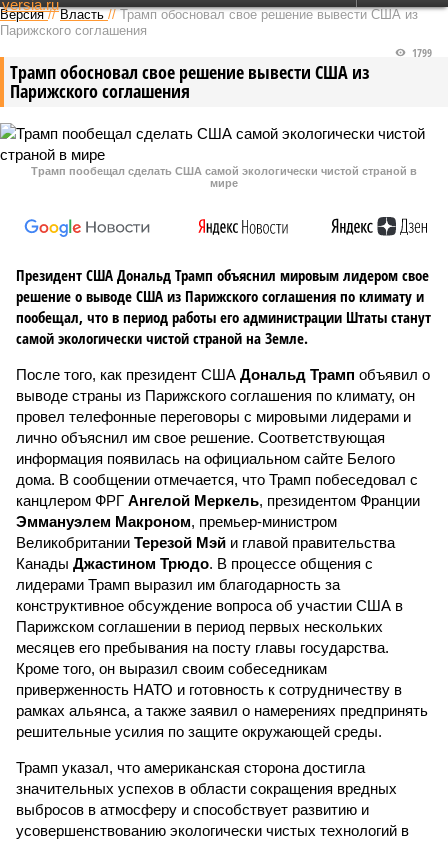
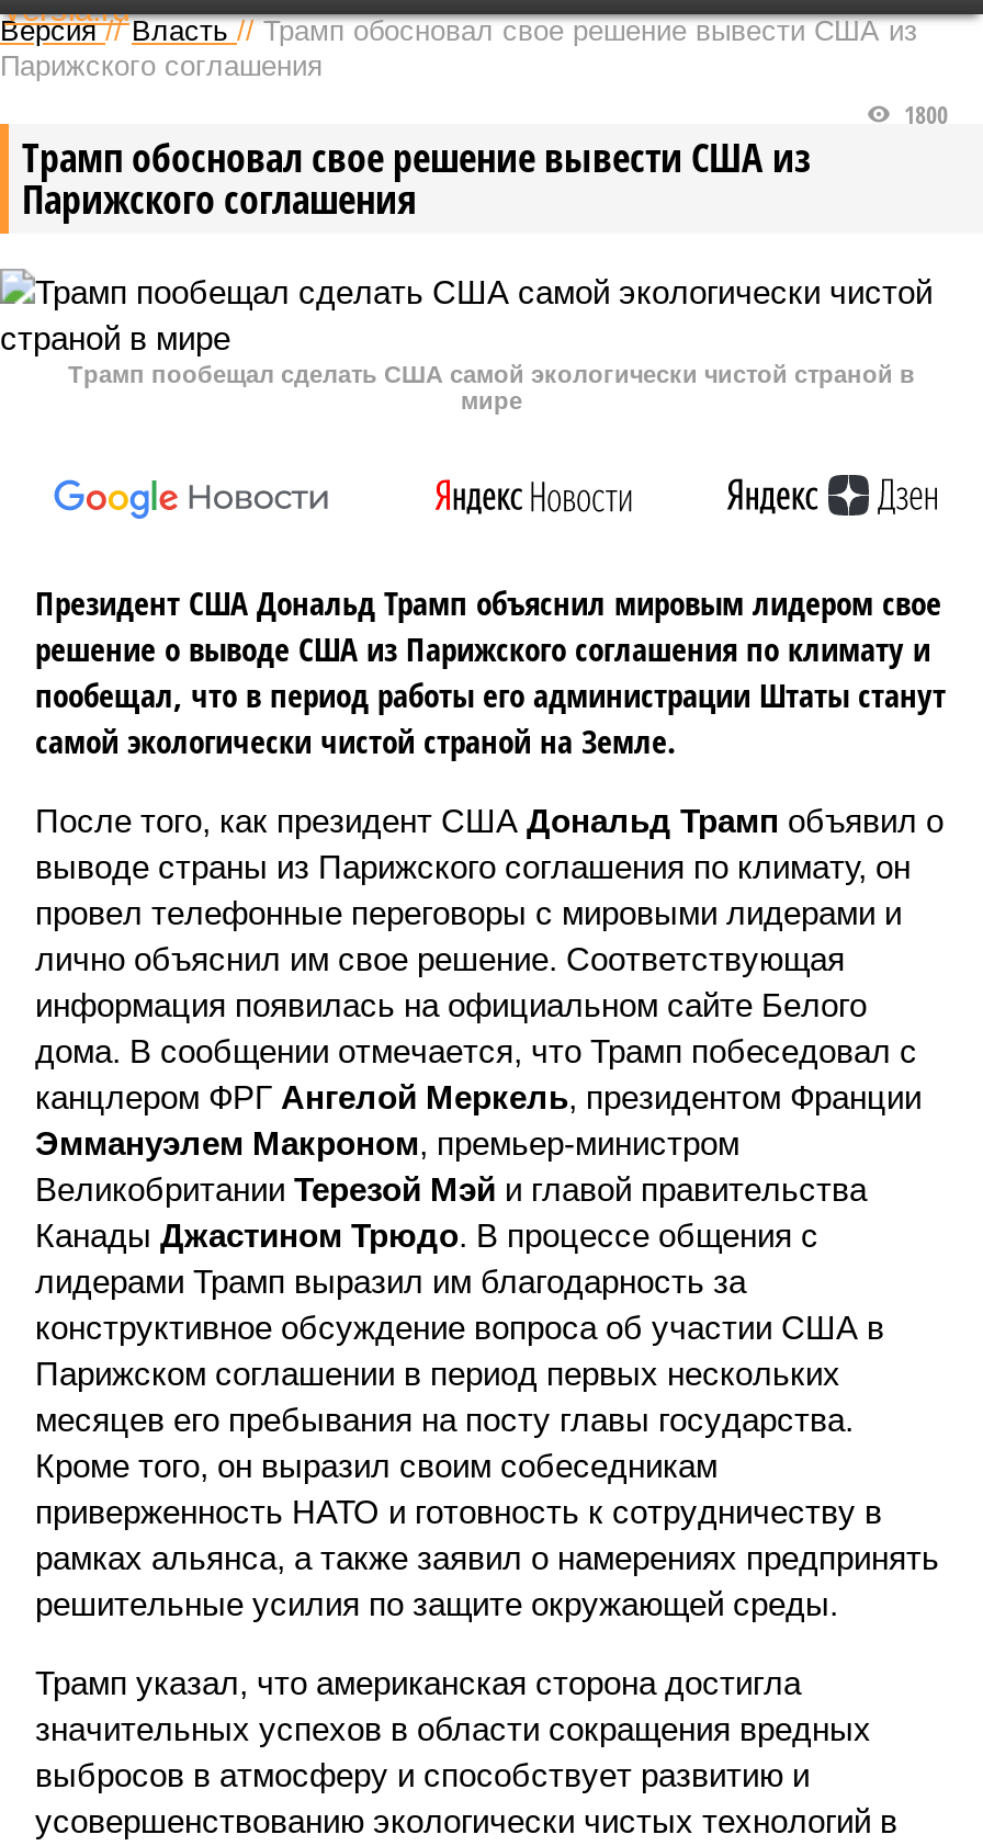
[409,45,432,60] 1799 -> [897,98,948,131] 1800

